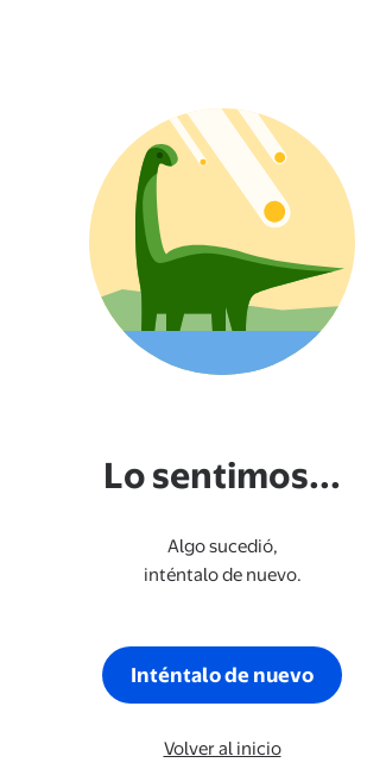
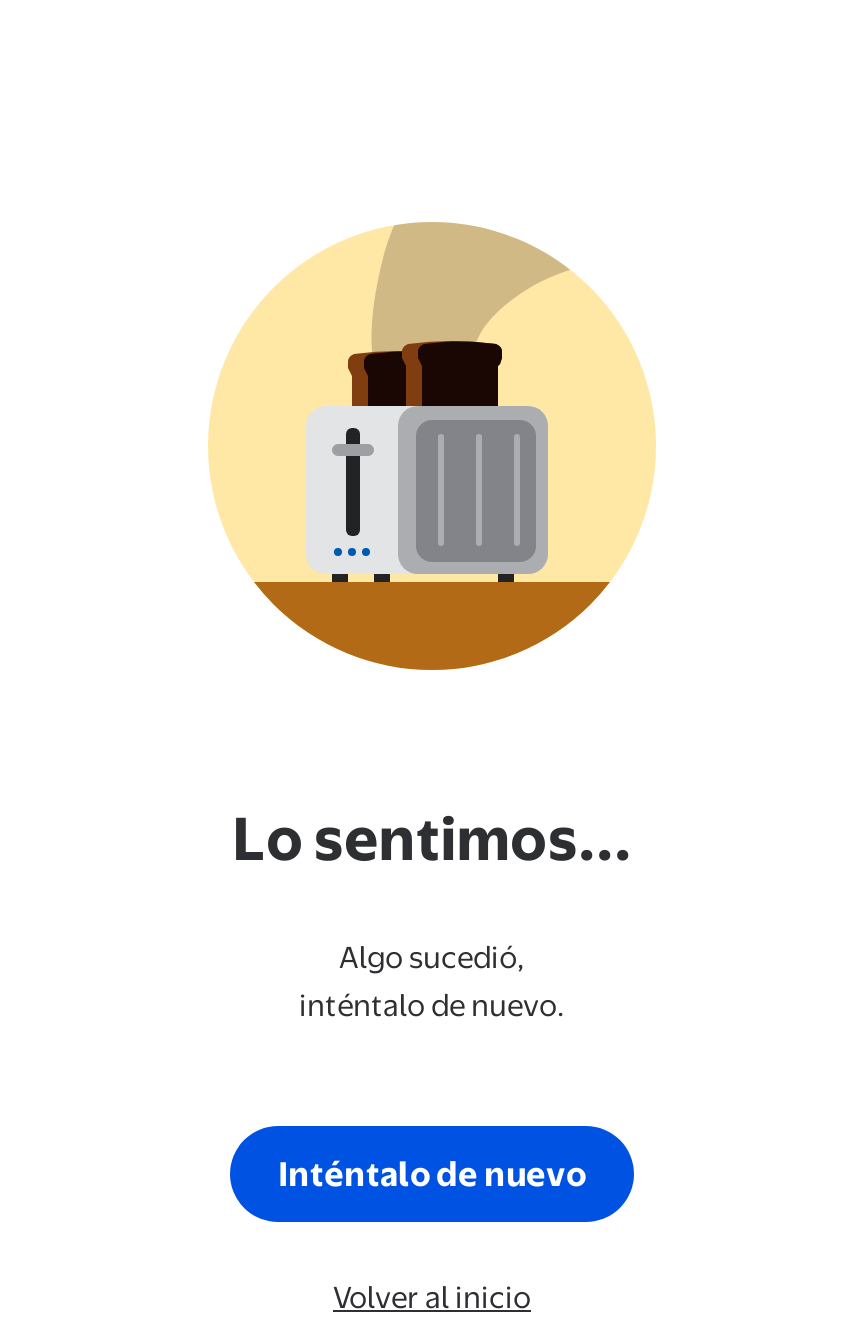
[101,110,343,376] [image] -> [230,222,630,672] [image]

